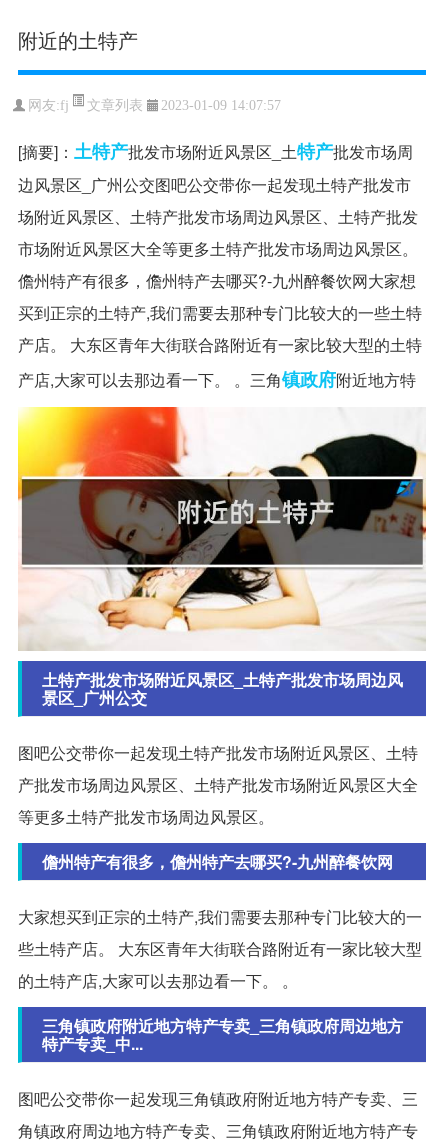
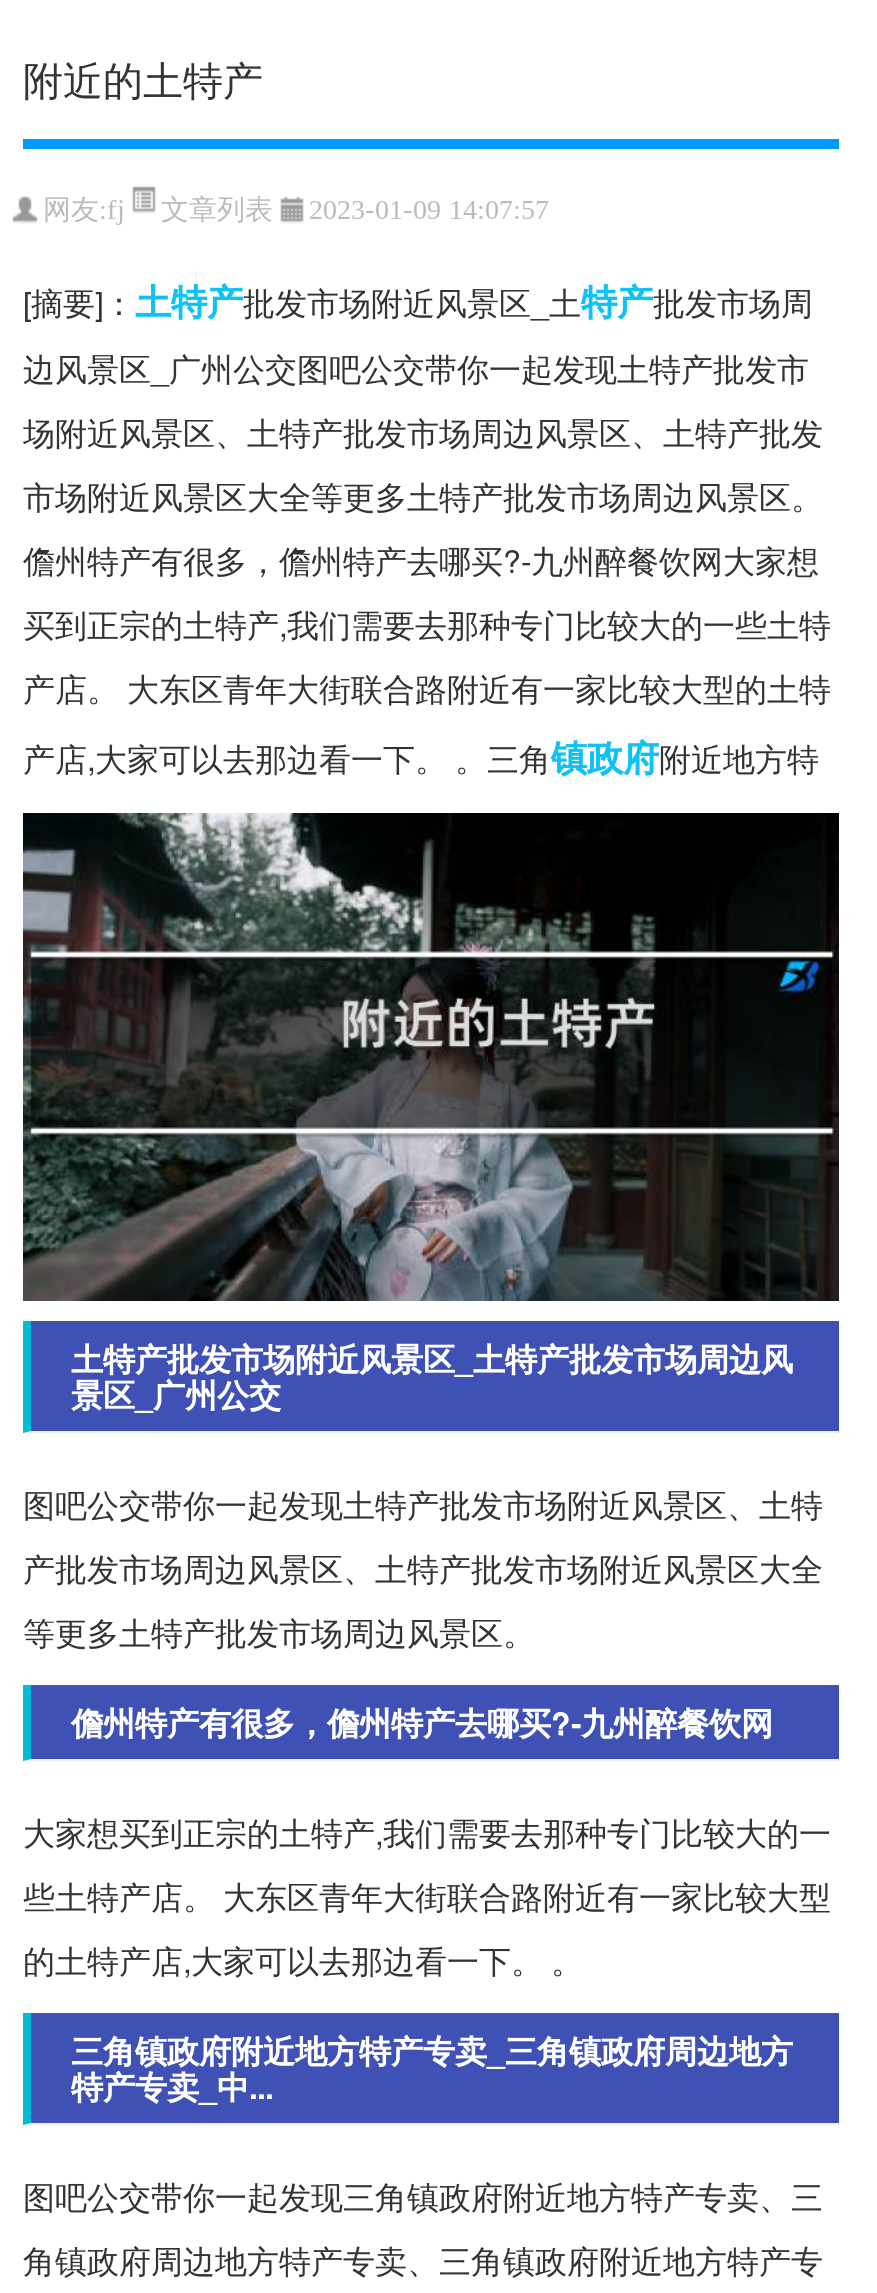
[17,406,427,651] [image] -> [21,811,841,1303] [image]

